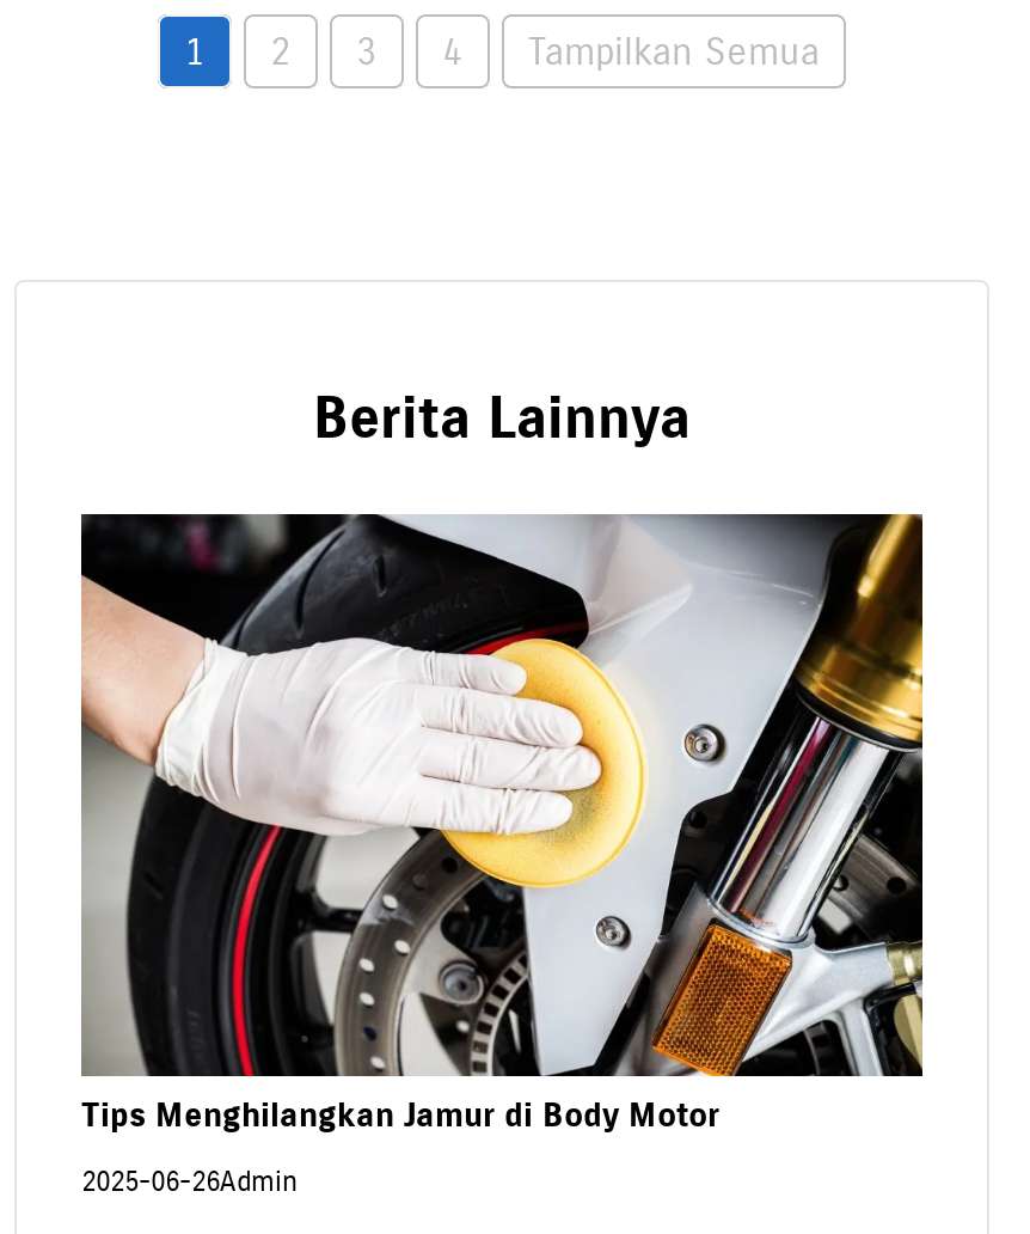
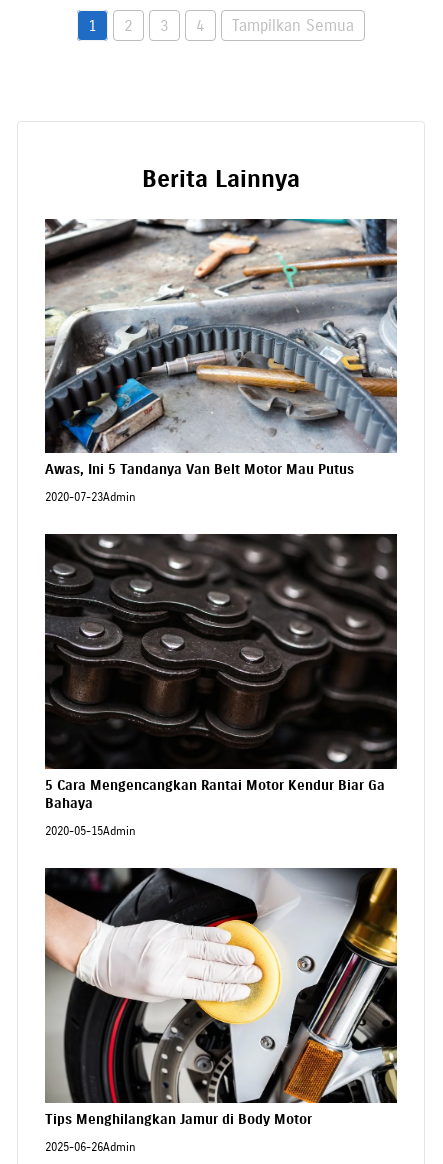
none -> [44,218,398,504] [image] | Awas, Ini 5 Tandanya Van Belt Motor Mau Putus | 2020-07-23Admin
none -> [44,533,398,838] [image] | 5 Cara Mengencangkan Rantai Motor Kendur Biar Ga | Bahaya | 2020-05-15Admin

